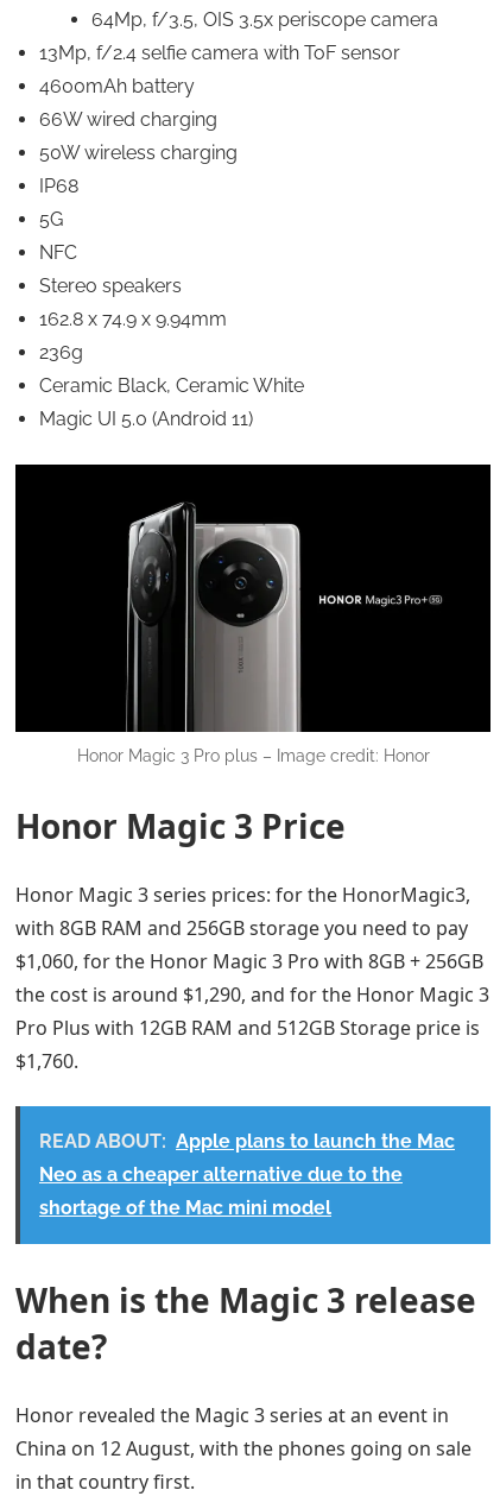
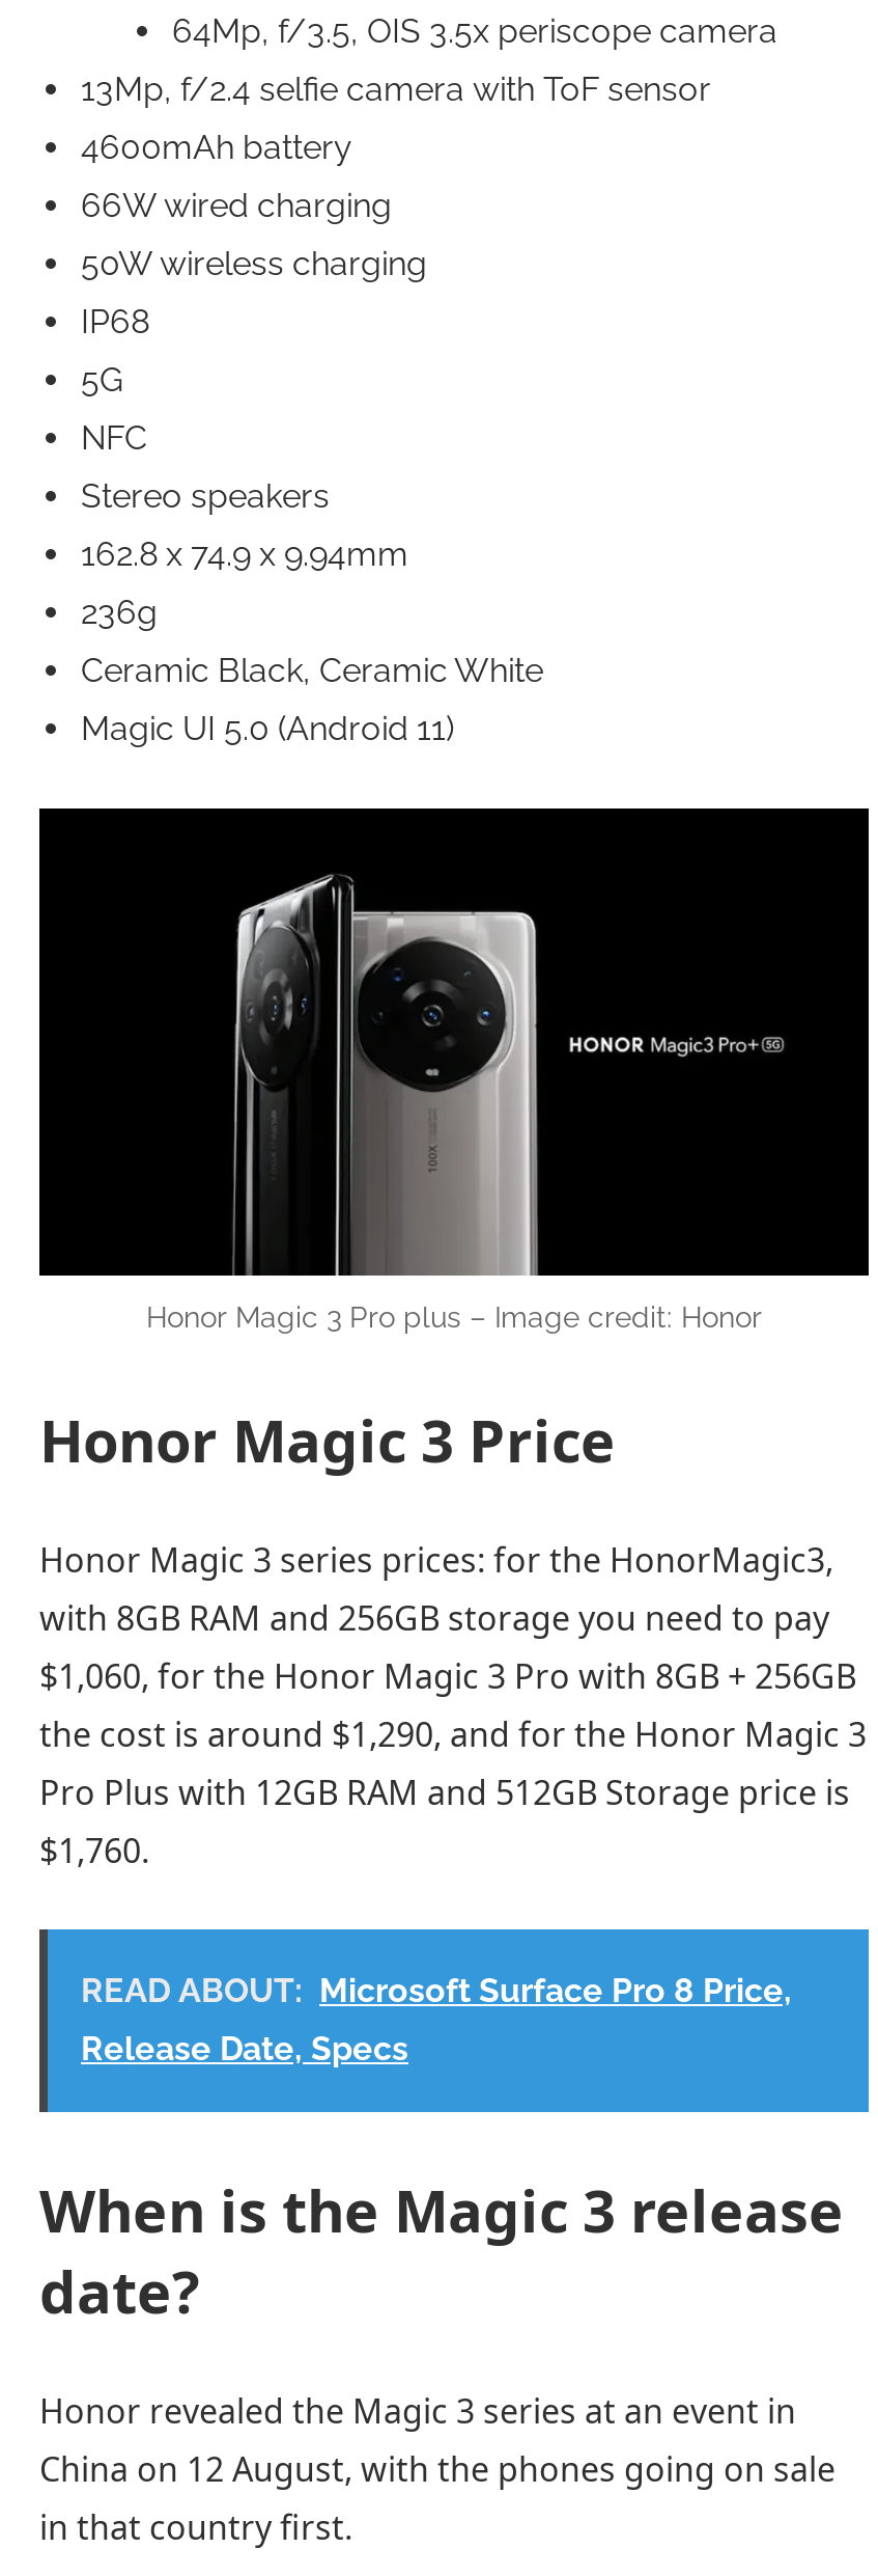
[39,1130,455,1219] READ ABOUT: Apple plans to launch the Mac | Neo as a cheaper alternative due to the | shortage of the Mac mini model -> [81,1971,792,2068] READ ABOUT: Microsoft Surface Pro 8 Price, | Release Date, Specs

